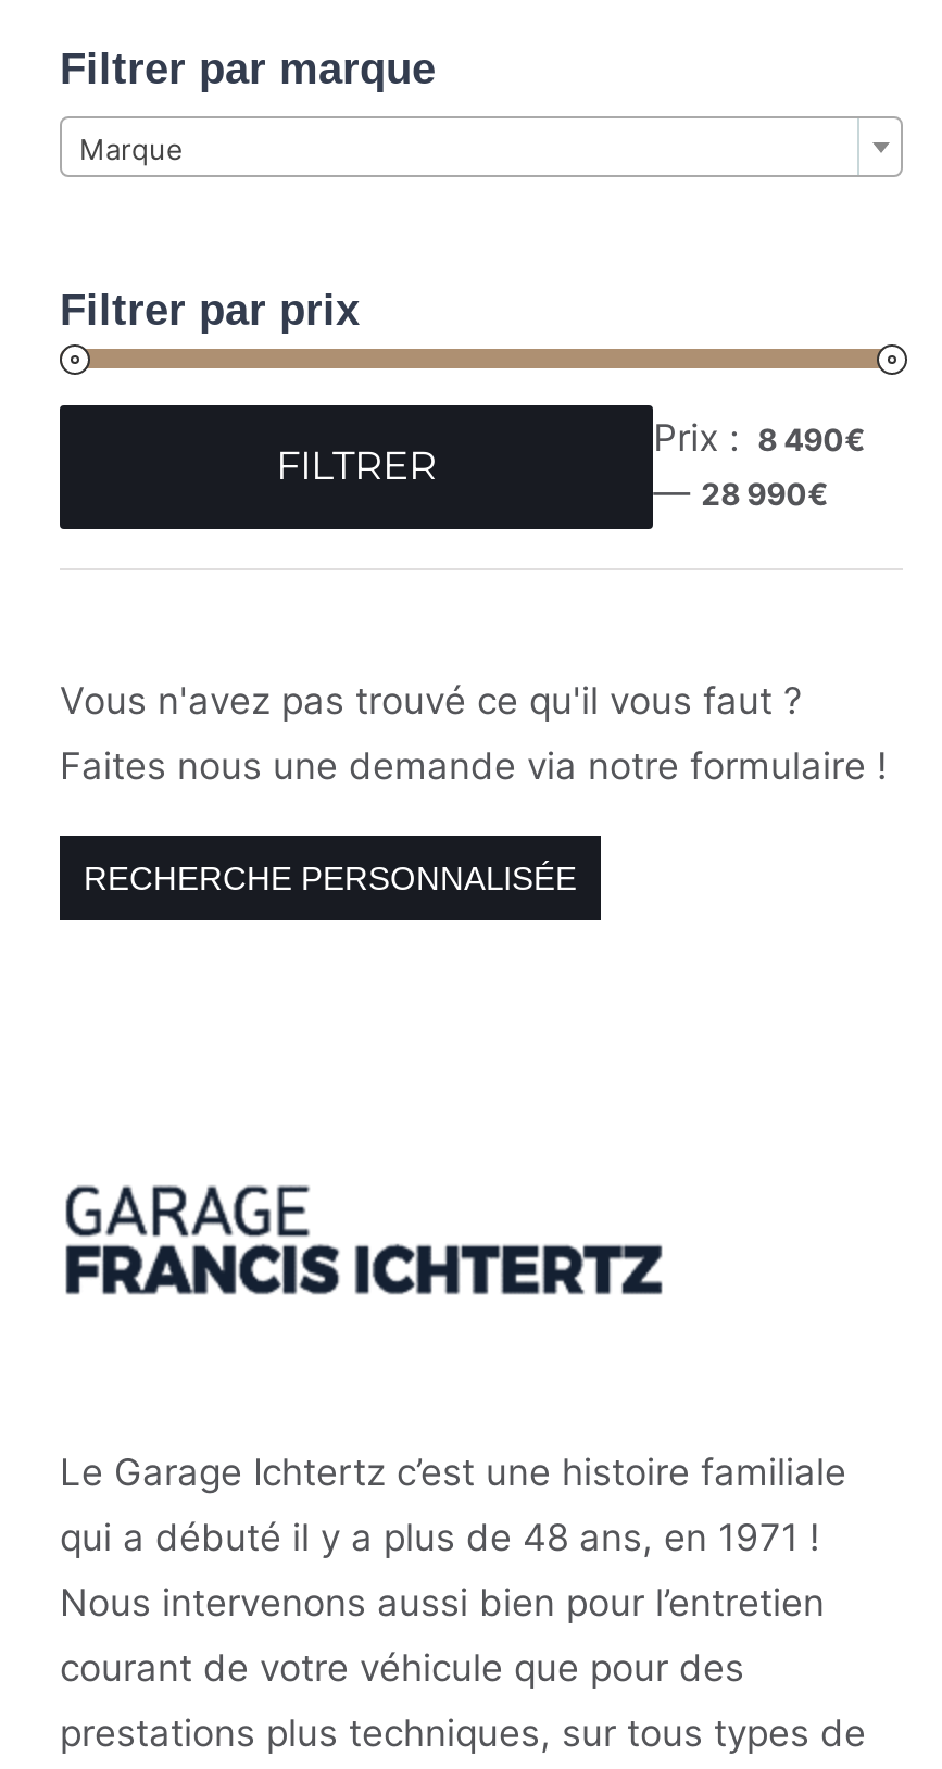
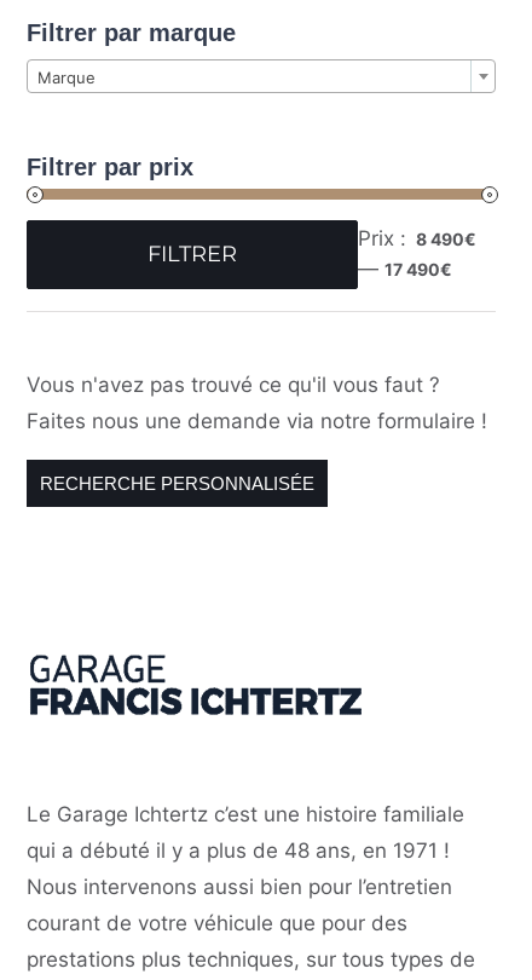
[653,471,829,514] — 28 990€ -> [358,256,453,281] — 17 490€

